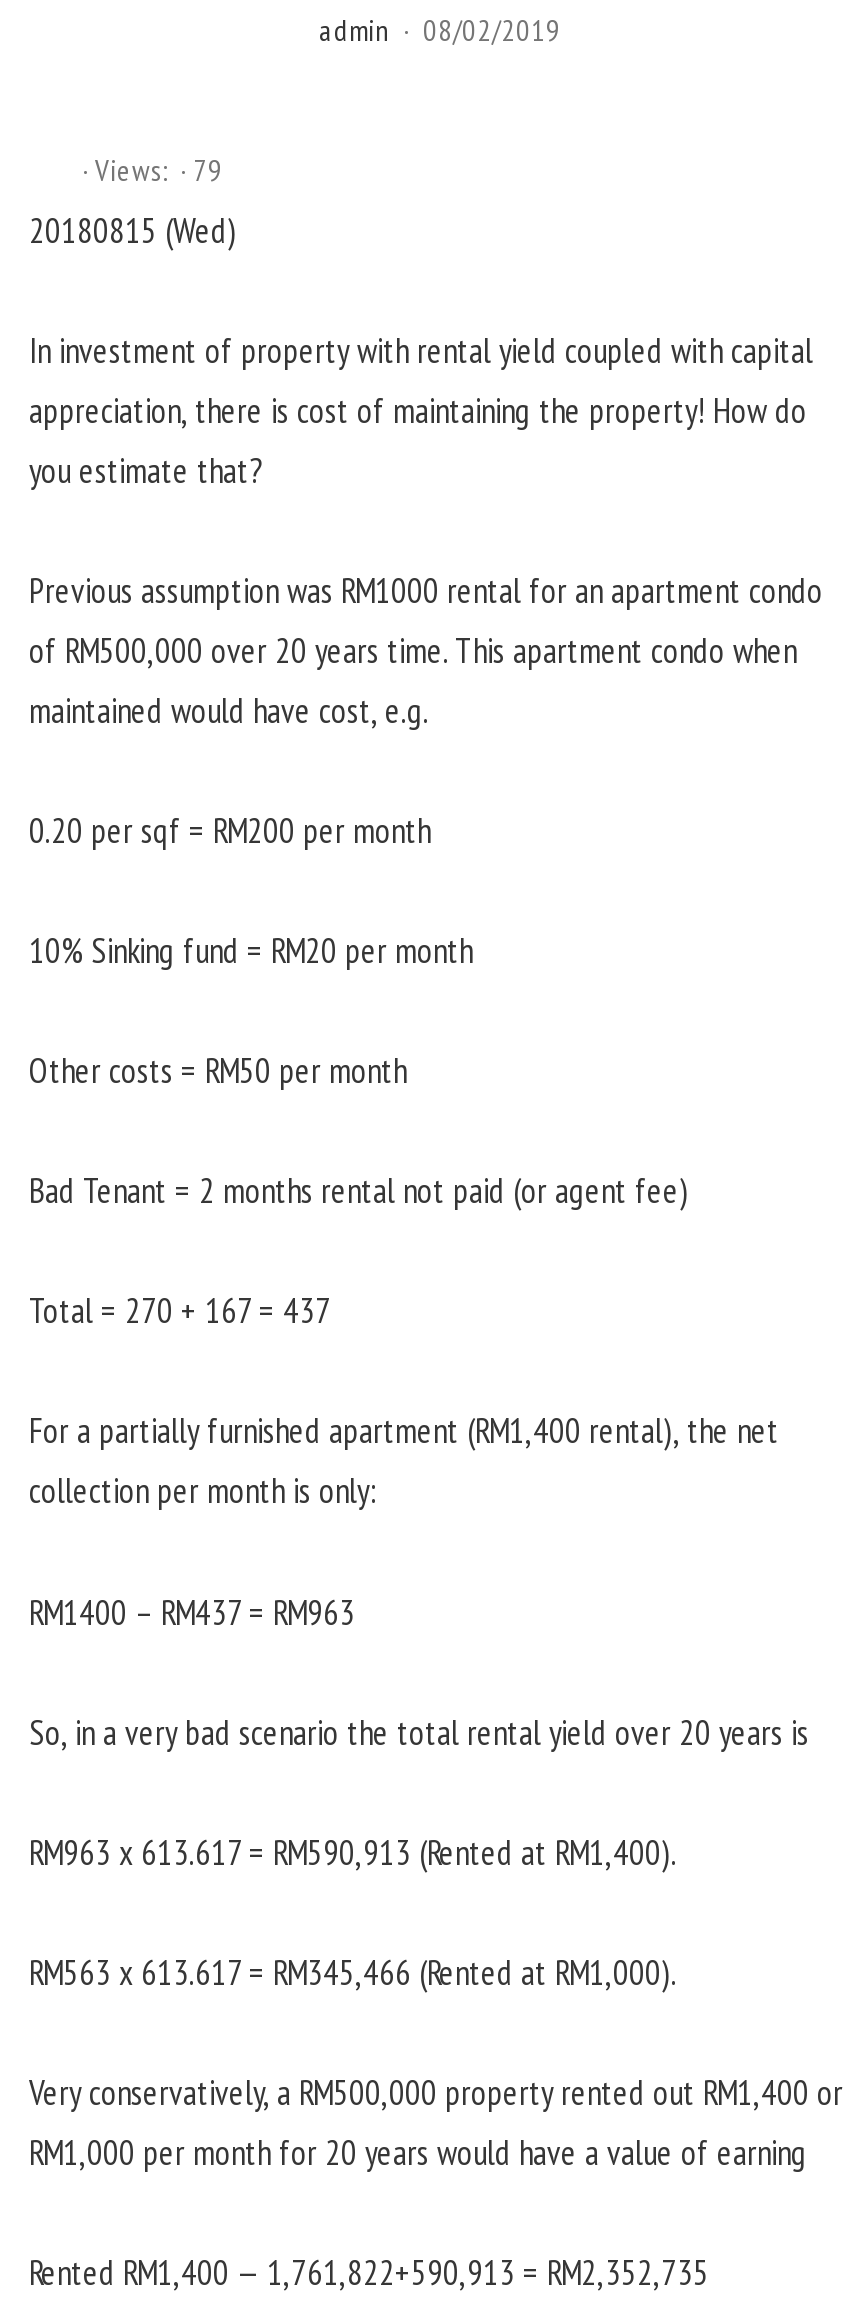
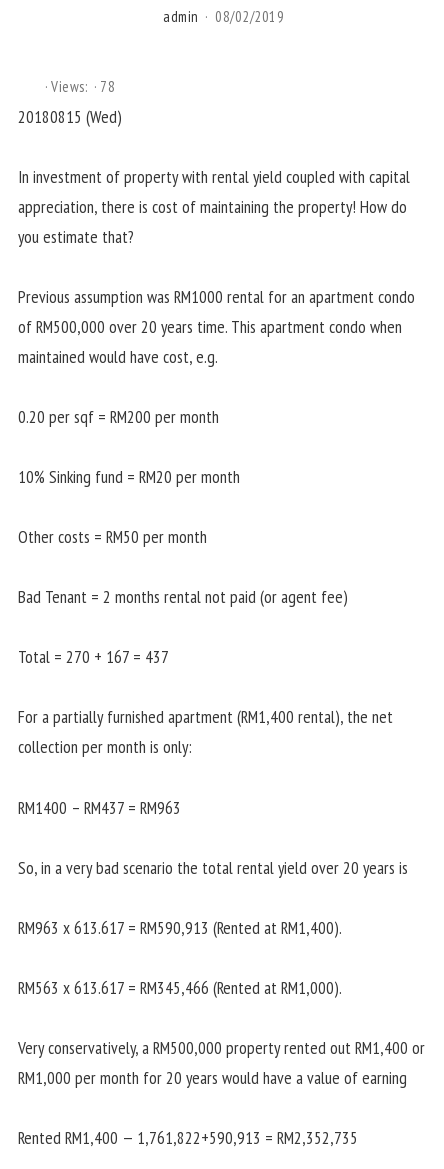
[95,151,223,189] Views: 79 -> [51,77,115,96] Views: 78

